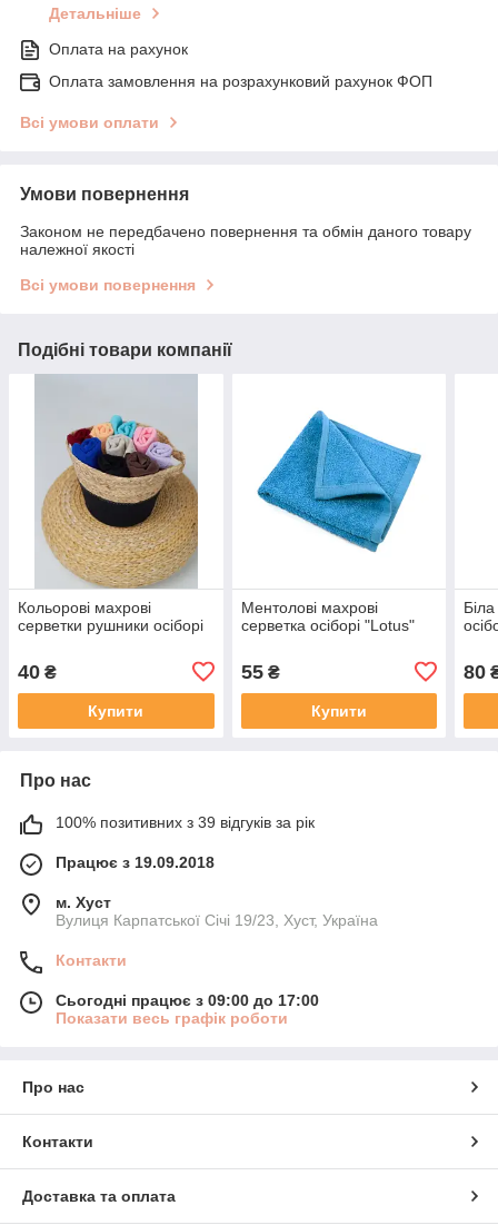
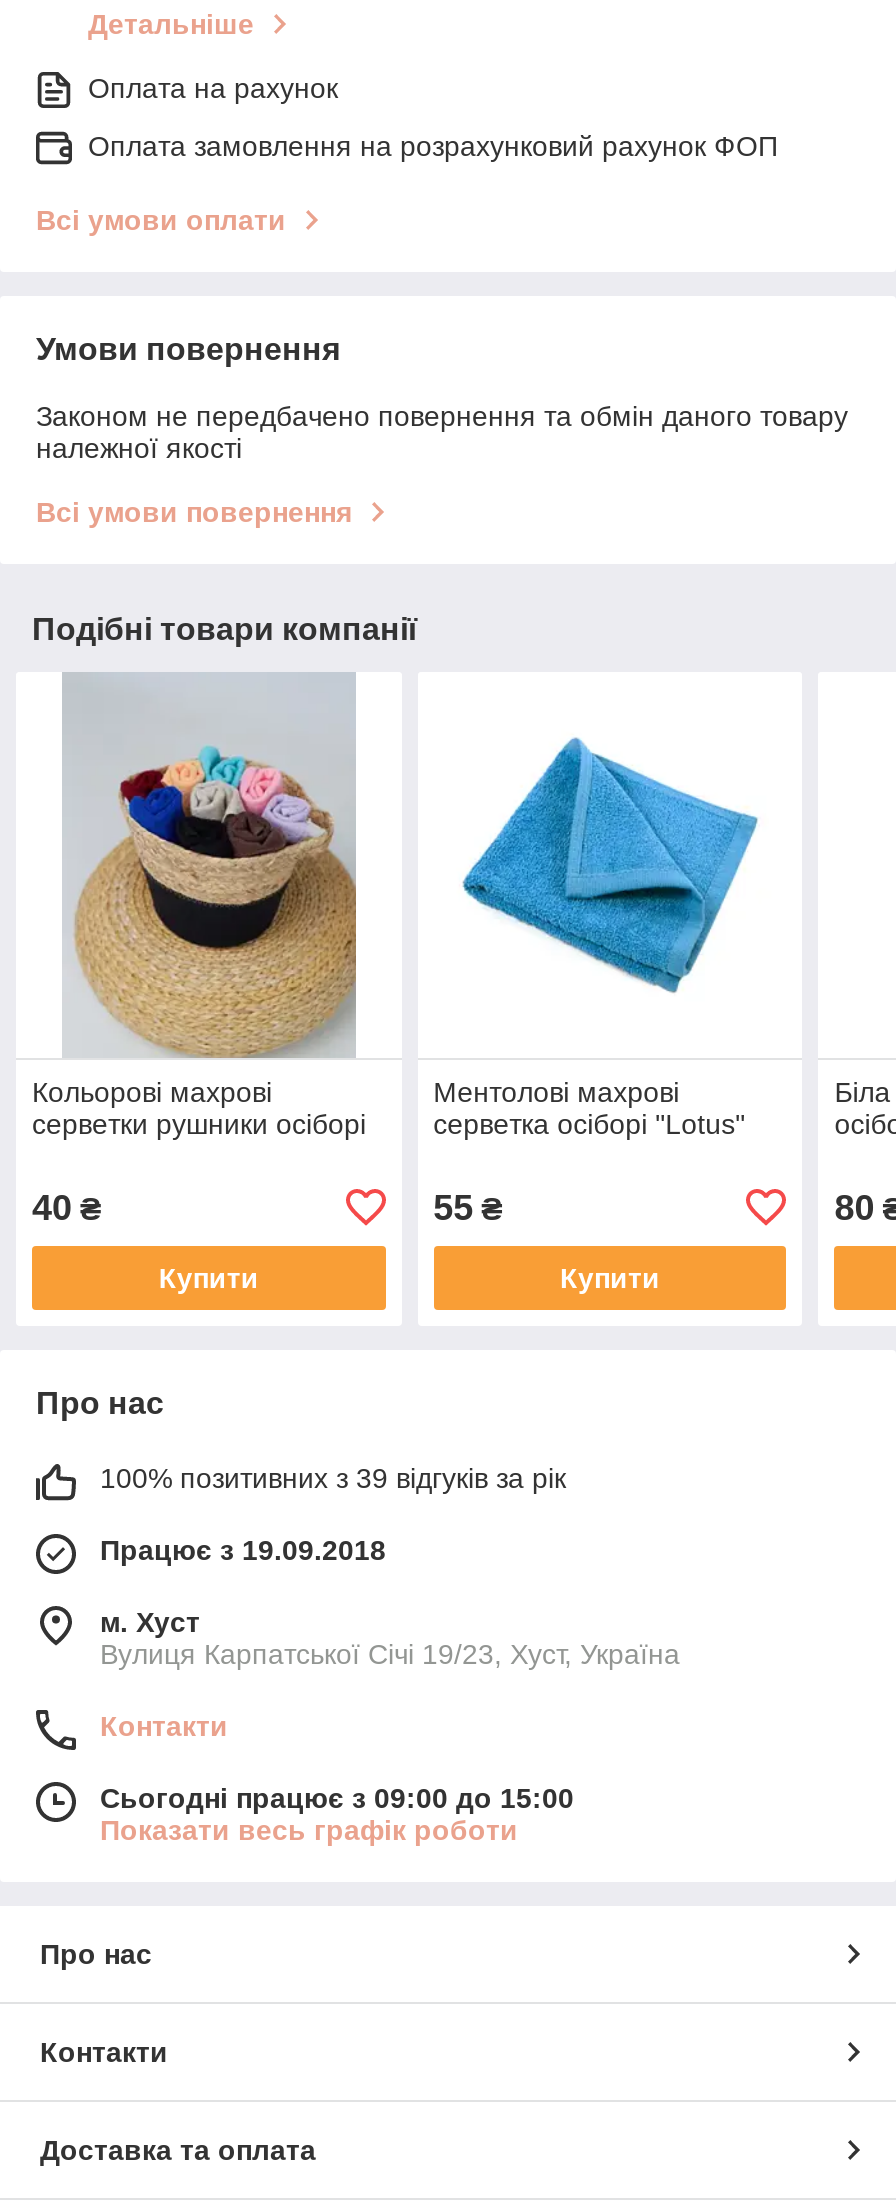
[56,991,319,1009] Сьогодні працює з 09:00 до 17:00 -> [100,1782,574,1814] Сьогодні працює з 09:00 до 15:00

